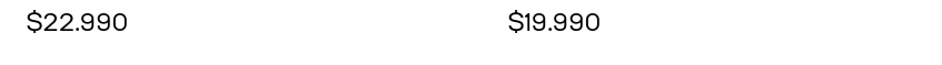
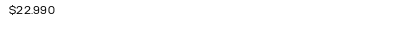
[508,7,601,41] $19.990 -> none

